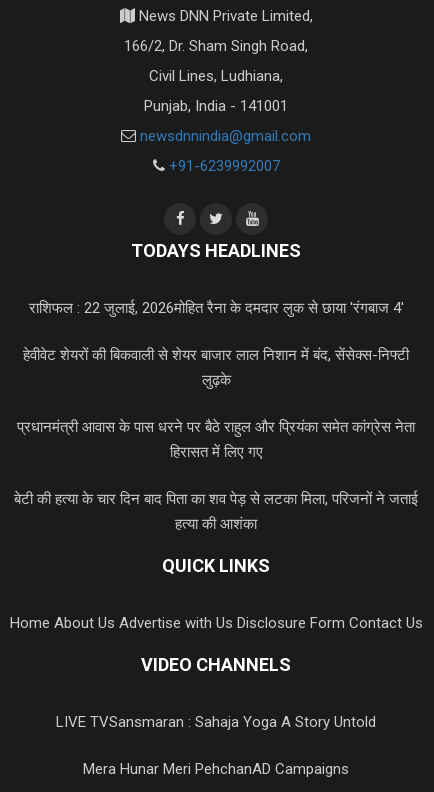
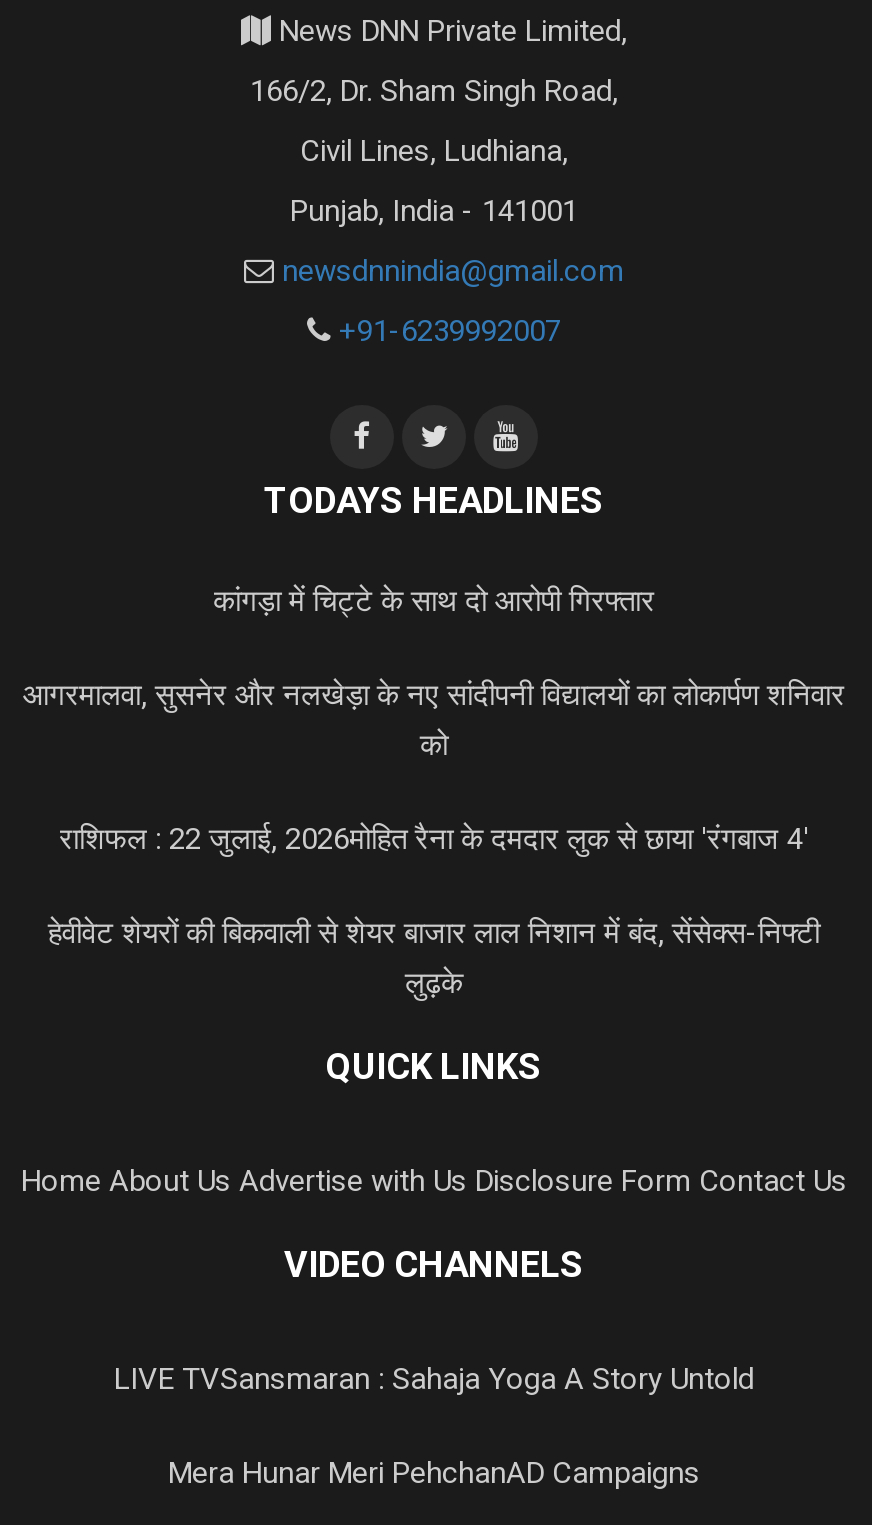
none -> [23,583,845,763] कांगड़ा में चिट्टे के साथ दो आरोपी गिरफ्तार | आगरमालवा, सुसनेर और नलखेड़ा के नए सांदीपनी विद्यालयों का लोकार्पण शनिवार | को
moved [23,299,409,389] -> [48,821,820,1001]: राशिफल : 22 जुलाई, 2026मोहित रैना के दमदार लुक से छाया 'रंगबाज 4' | हेवीवेट शेयरों की बिकवाली से शेयर बाजार लाल निशान में बंद, सेंसेक्स-निफ्टी | लुढ़के
[14,418,418,533] प्रधानमंत्री आवास के पास धरने पर बैठे राहुल और प्रियंका समेत कांग्रेस नेता | हिरासत में लिए गए | बेटी की हत्या के चार दिन बाद पिता का शव पेड़ से लटका मिला, परिजनों ने जताई | हत्या की आशंका -> none

